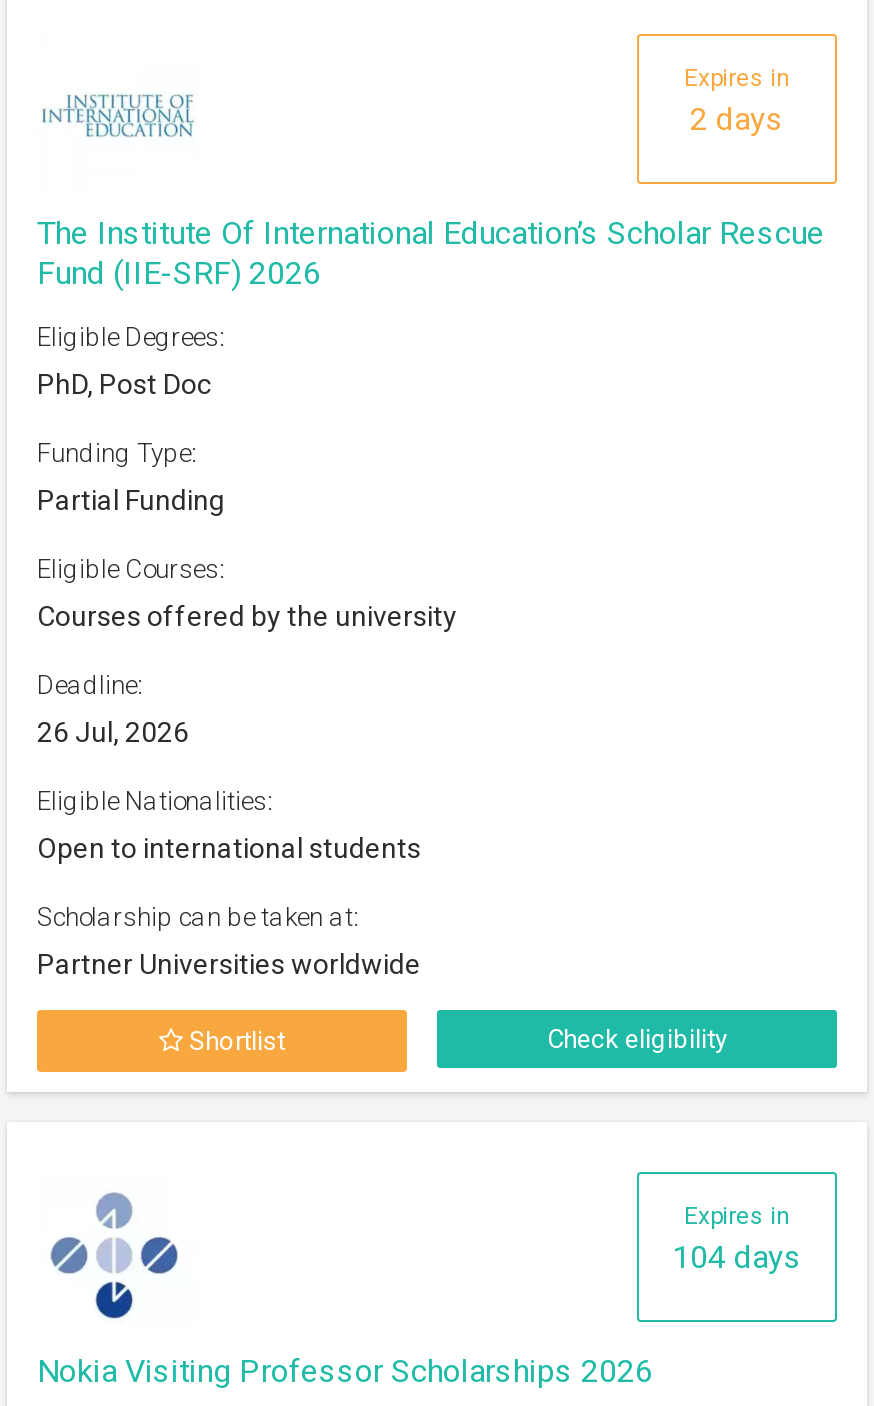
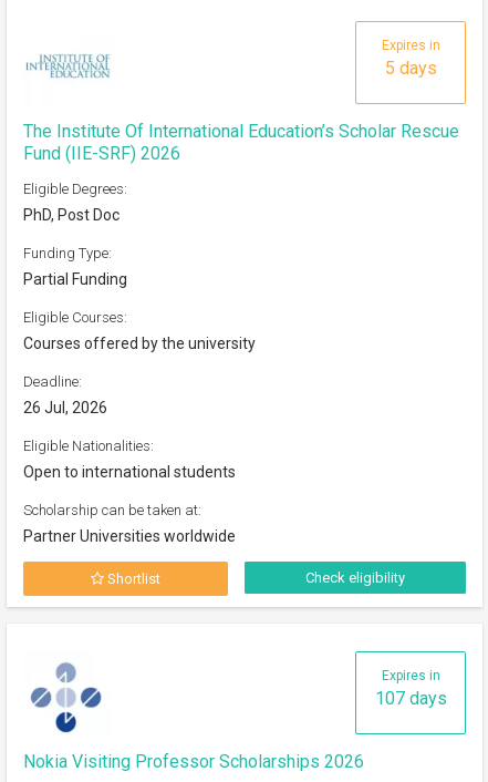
[690,100,784,138] 2 days -> [385,57,437,78] 5 days
[672,1238,802,1276] 104 days -> [375,688,447,709] 107 days

